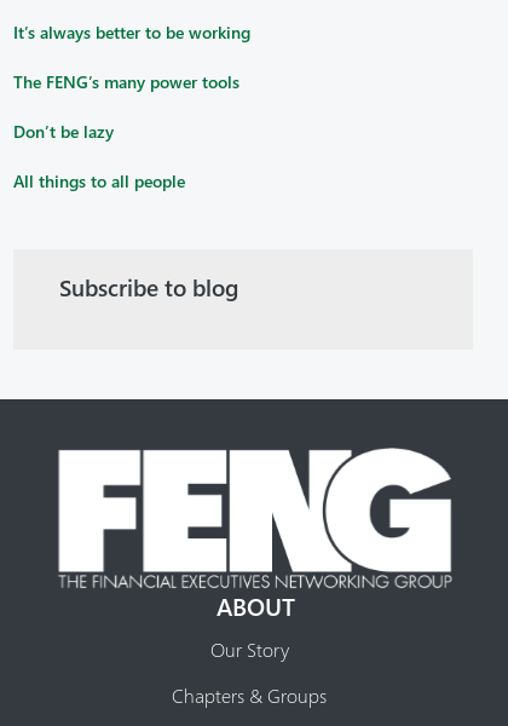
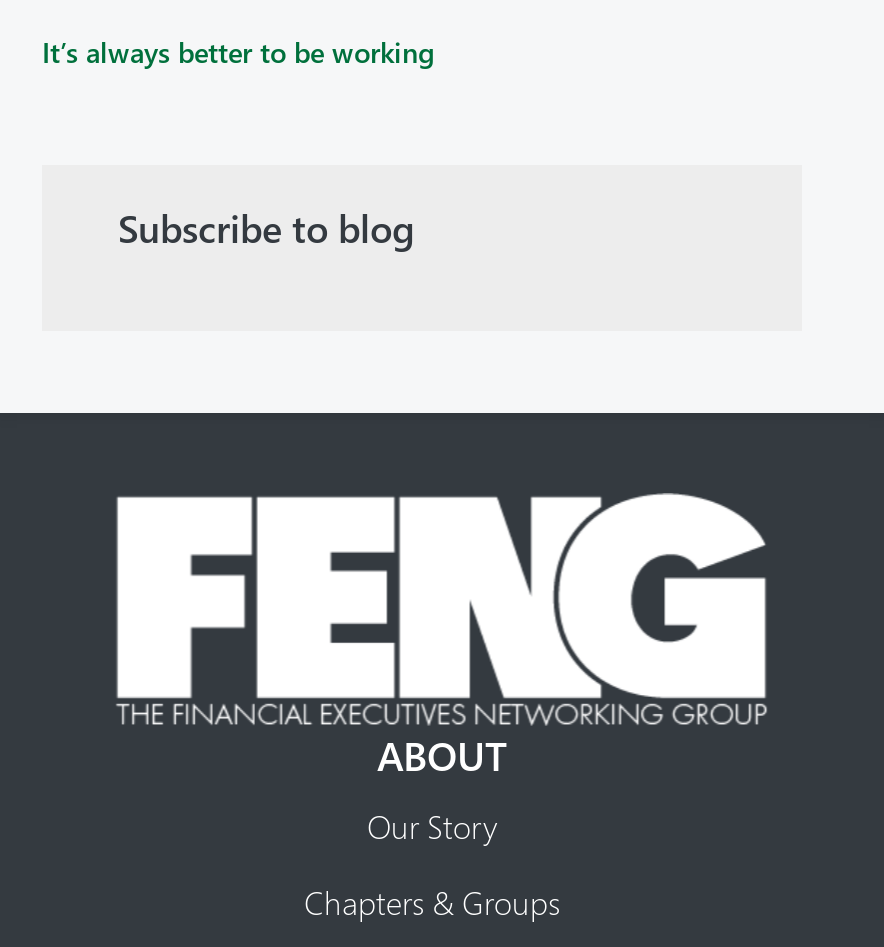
[13,70,239,192] The FENG’s many power tools | Don’t be lazy | All things to all people -> none

